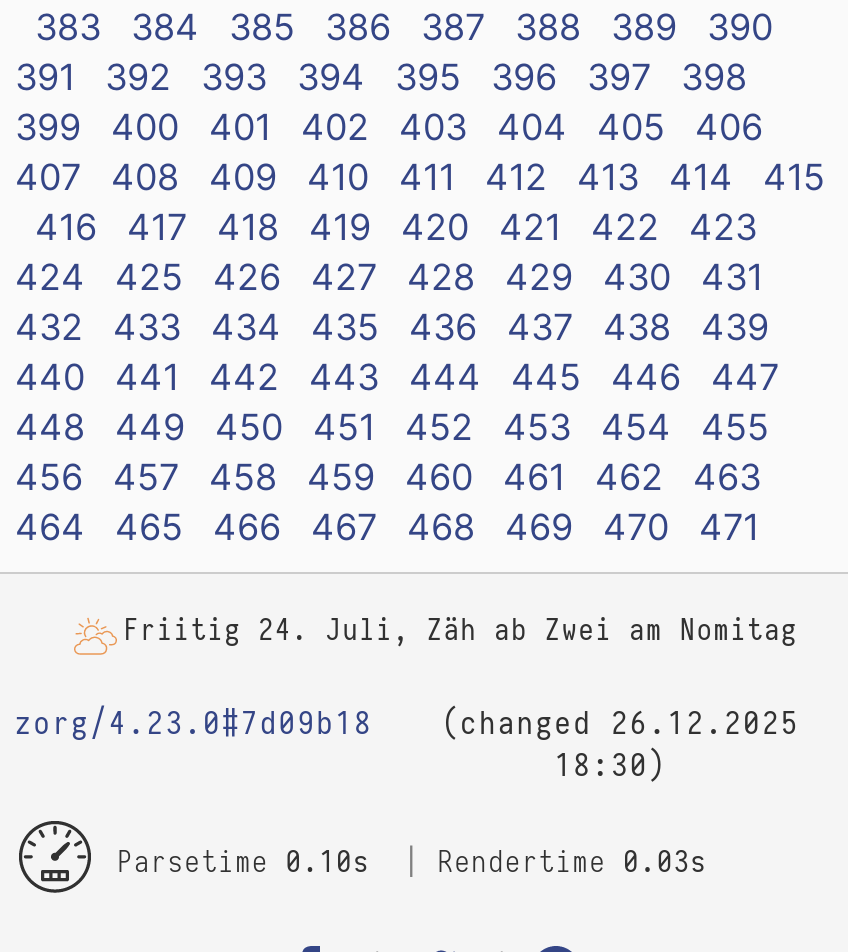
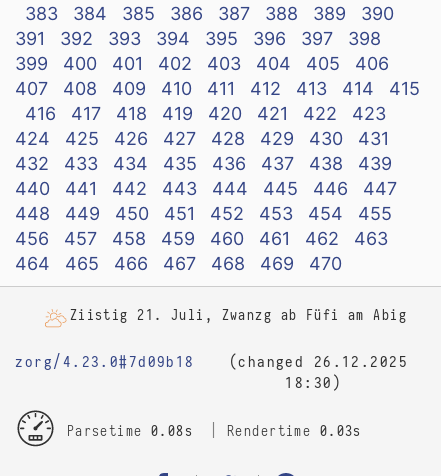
[123,506,798,649] 471 | Friitig 24. Juli, Zäh ab Zwei am Nomitag -> [70,306,407,325] Ziistig 21. Juli, Zwanzg ab Füfi am Abig
[117,844,708,882] Parsetime 0.10s Rendertime 0.03s -> [67,422,362,441] Parsetime 0.08s Rendertime 0.03s

